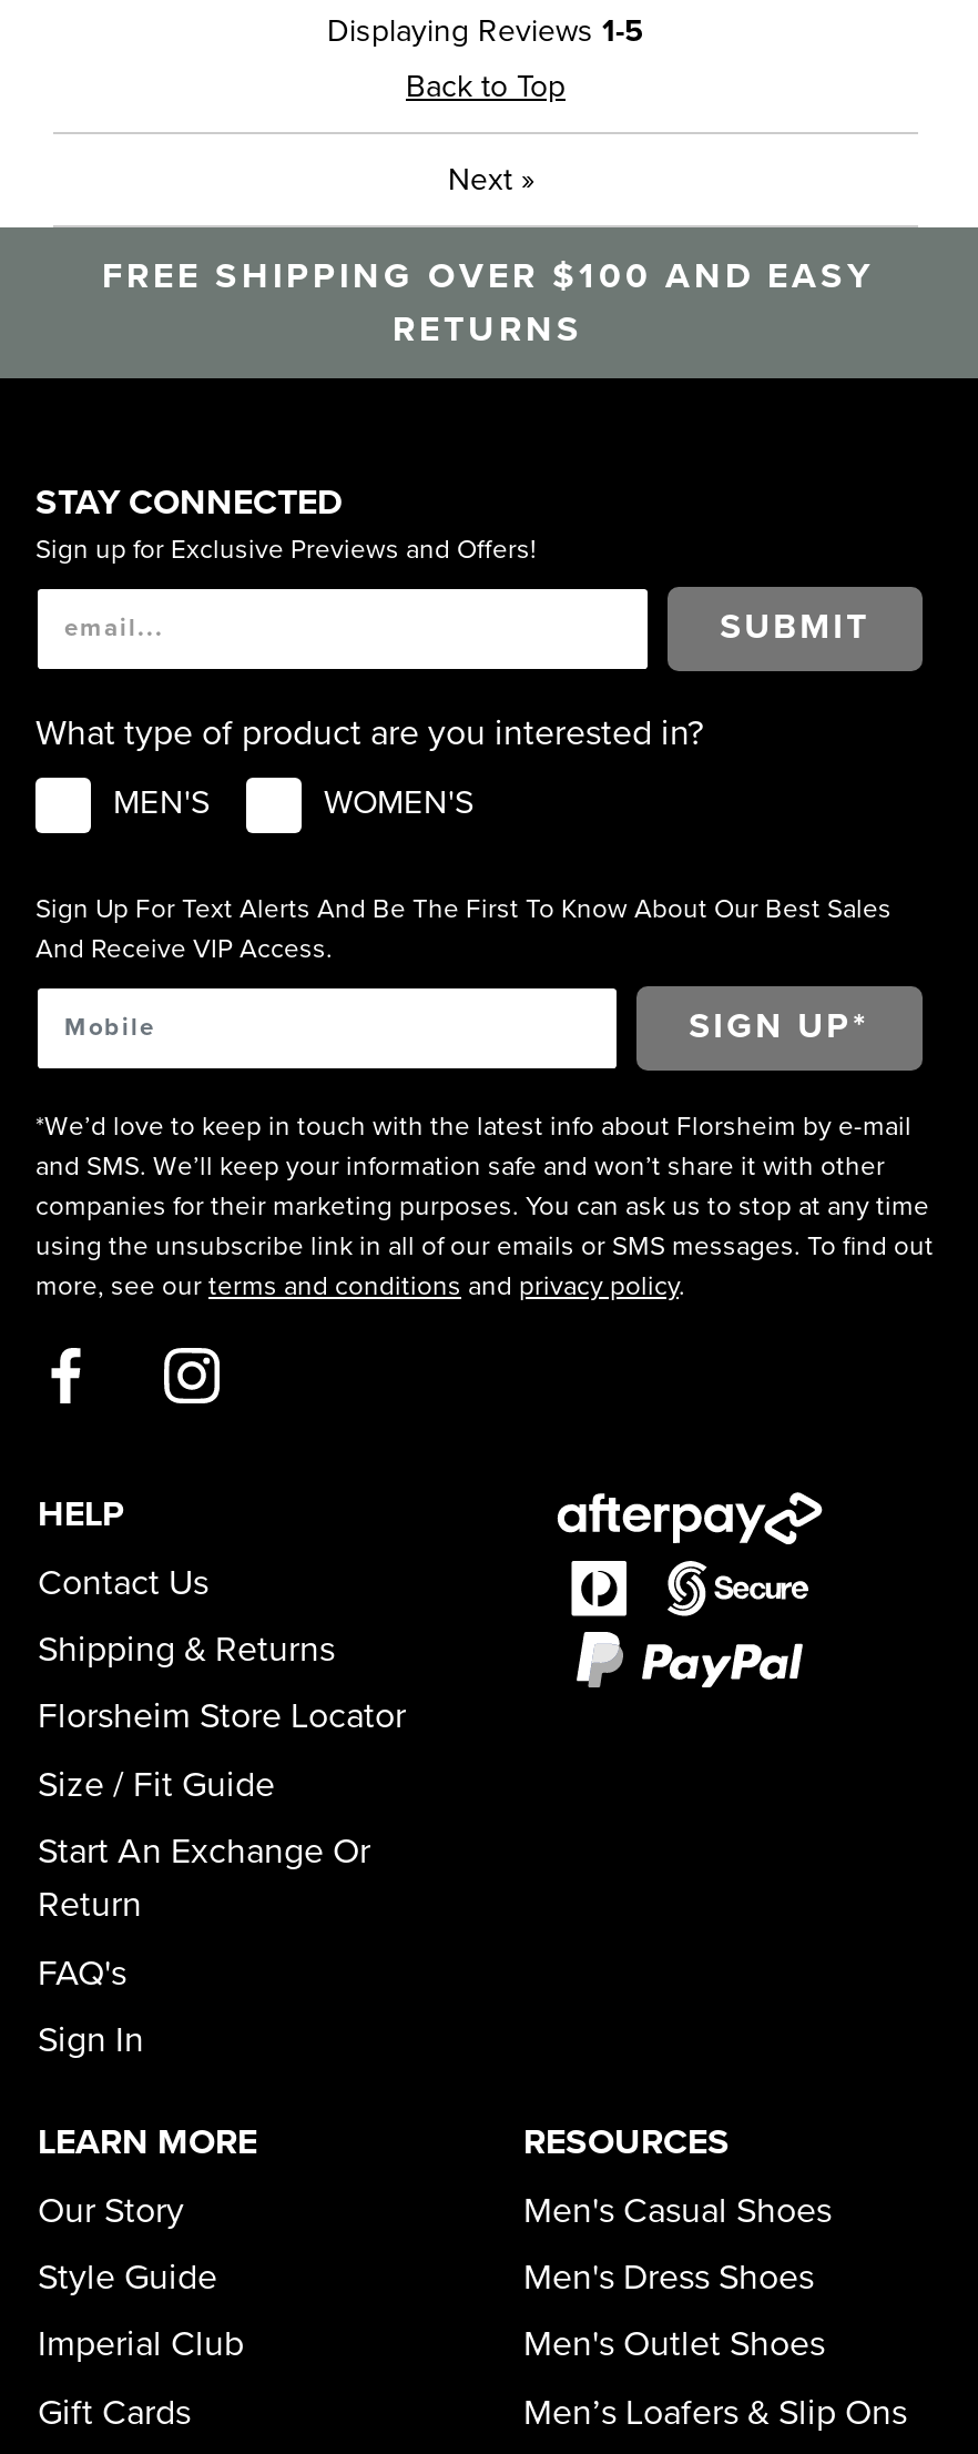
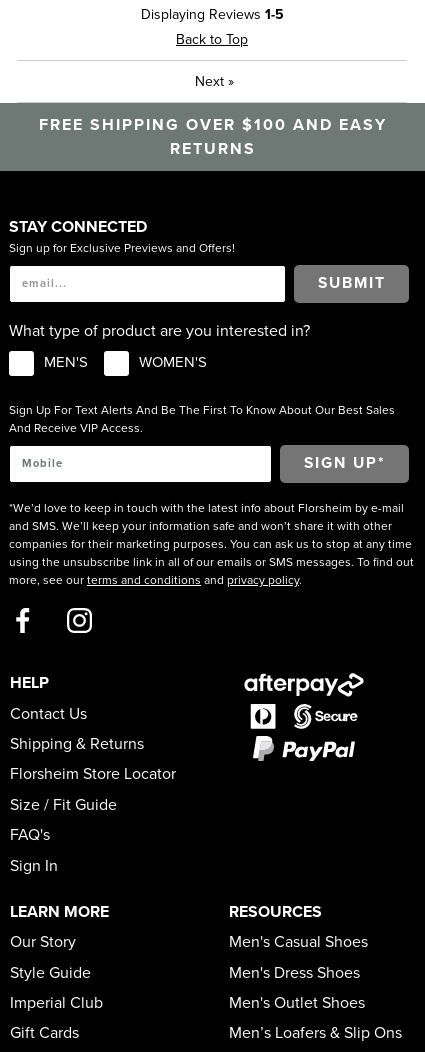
[38,1830,370,1927] Start An Exchange Or | Return -> none

